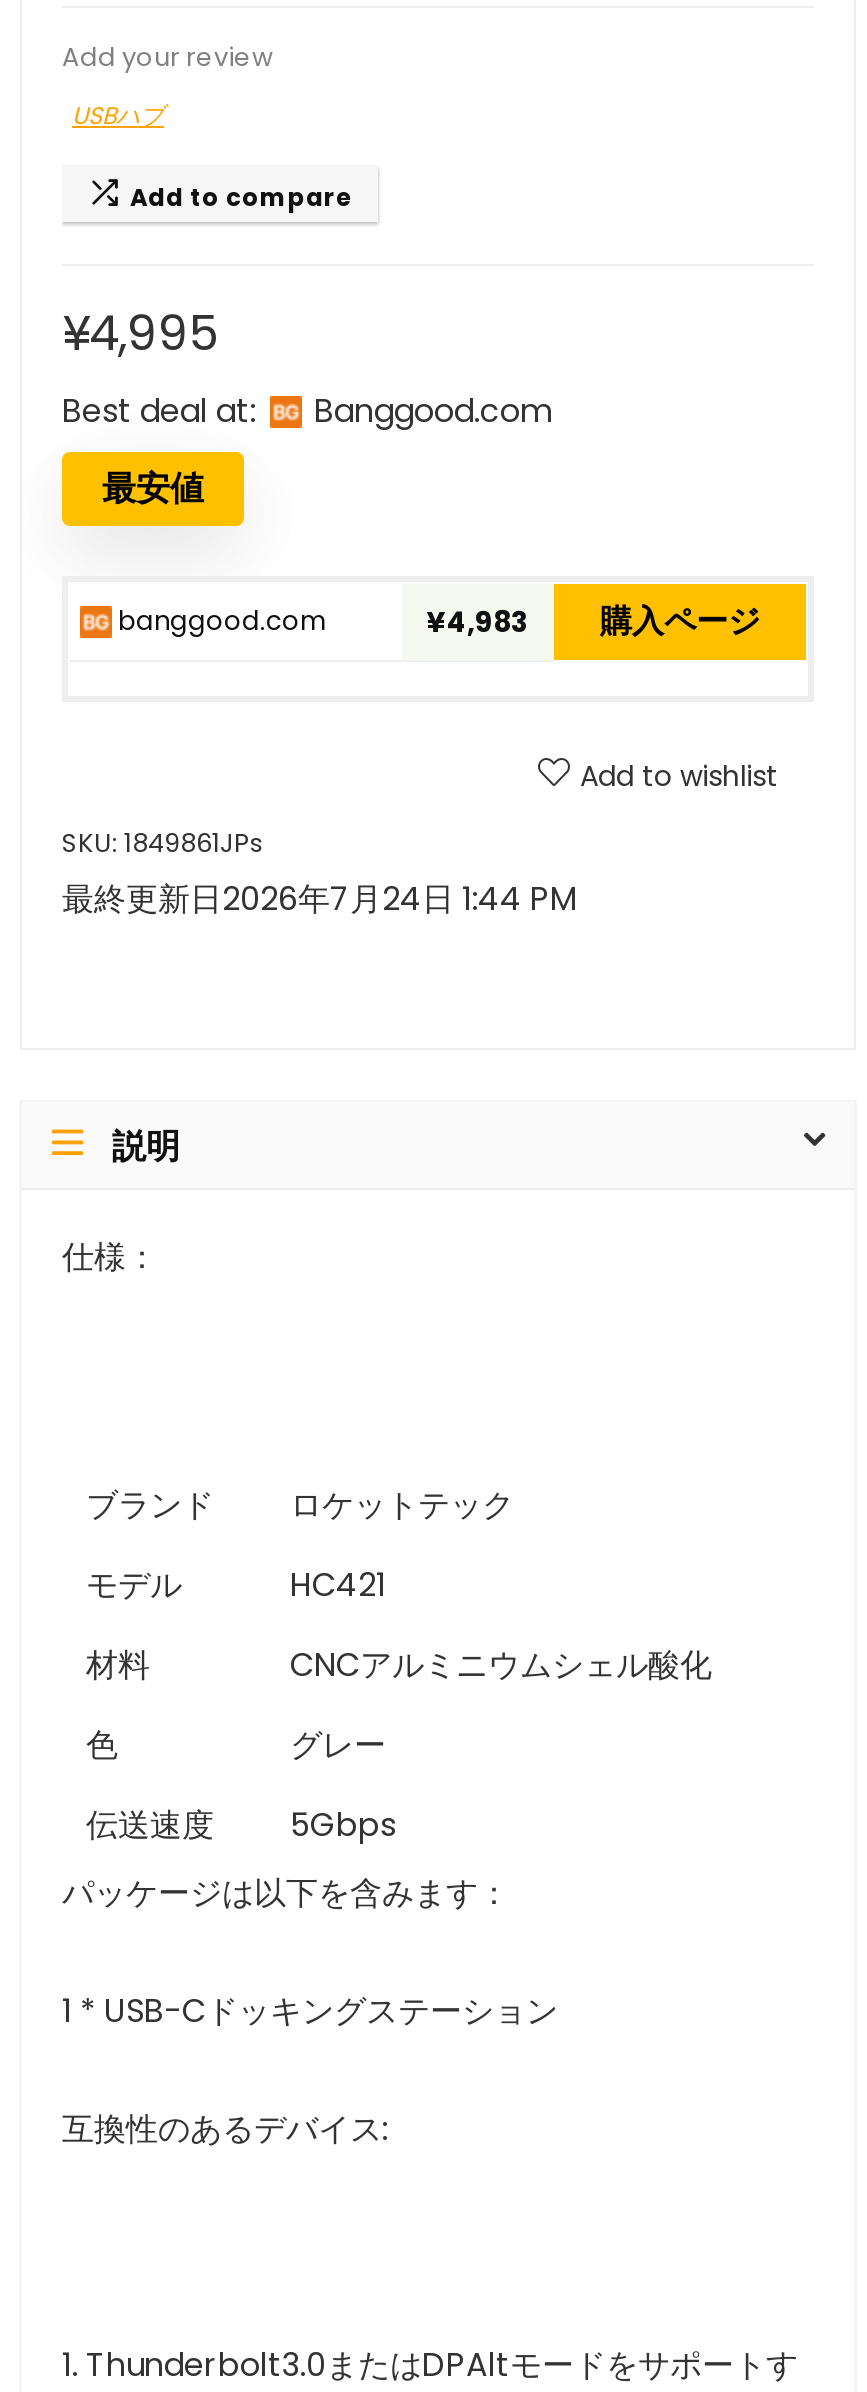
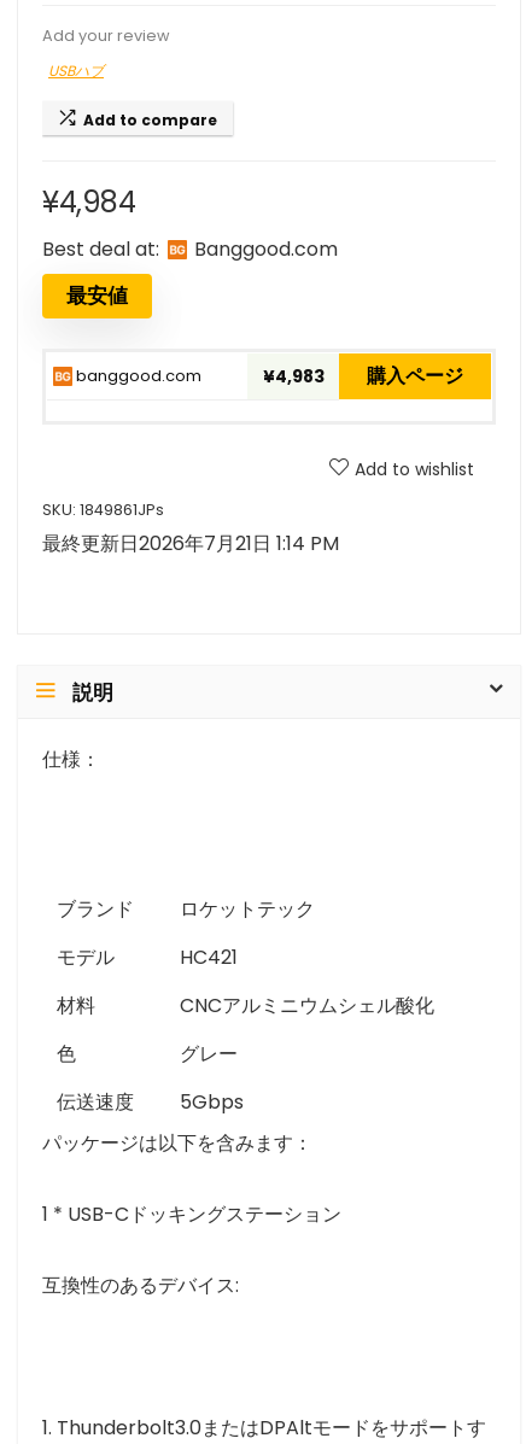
[62,300,218,366] ¥4,995 -> [42,182,135,222] ¥4,984
[62,876,578,922] 最終更新日2026年7月24日 1:44 PM -> [42,529,339,557] 最終更新日2026年7月21日 1:14 PM

